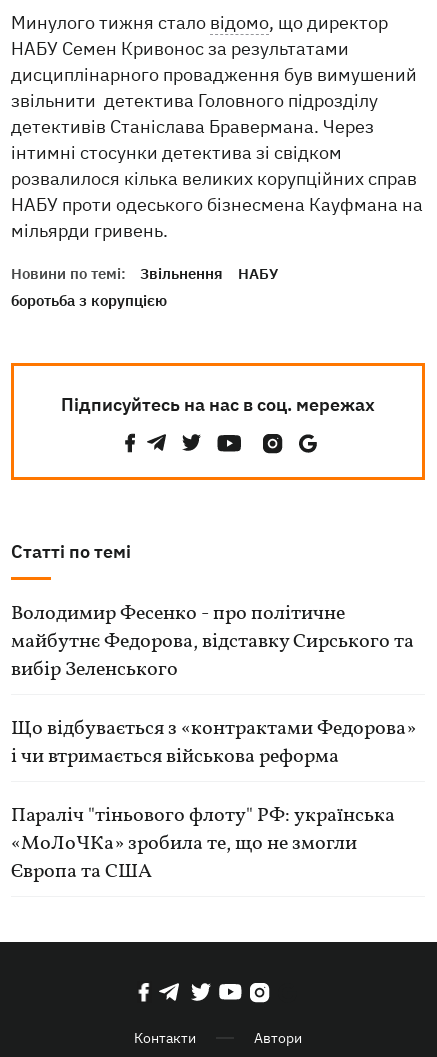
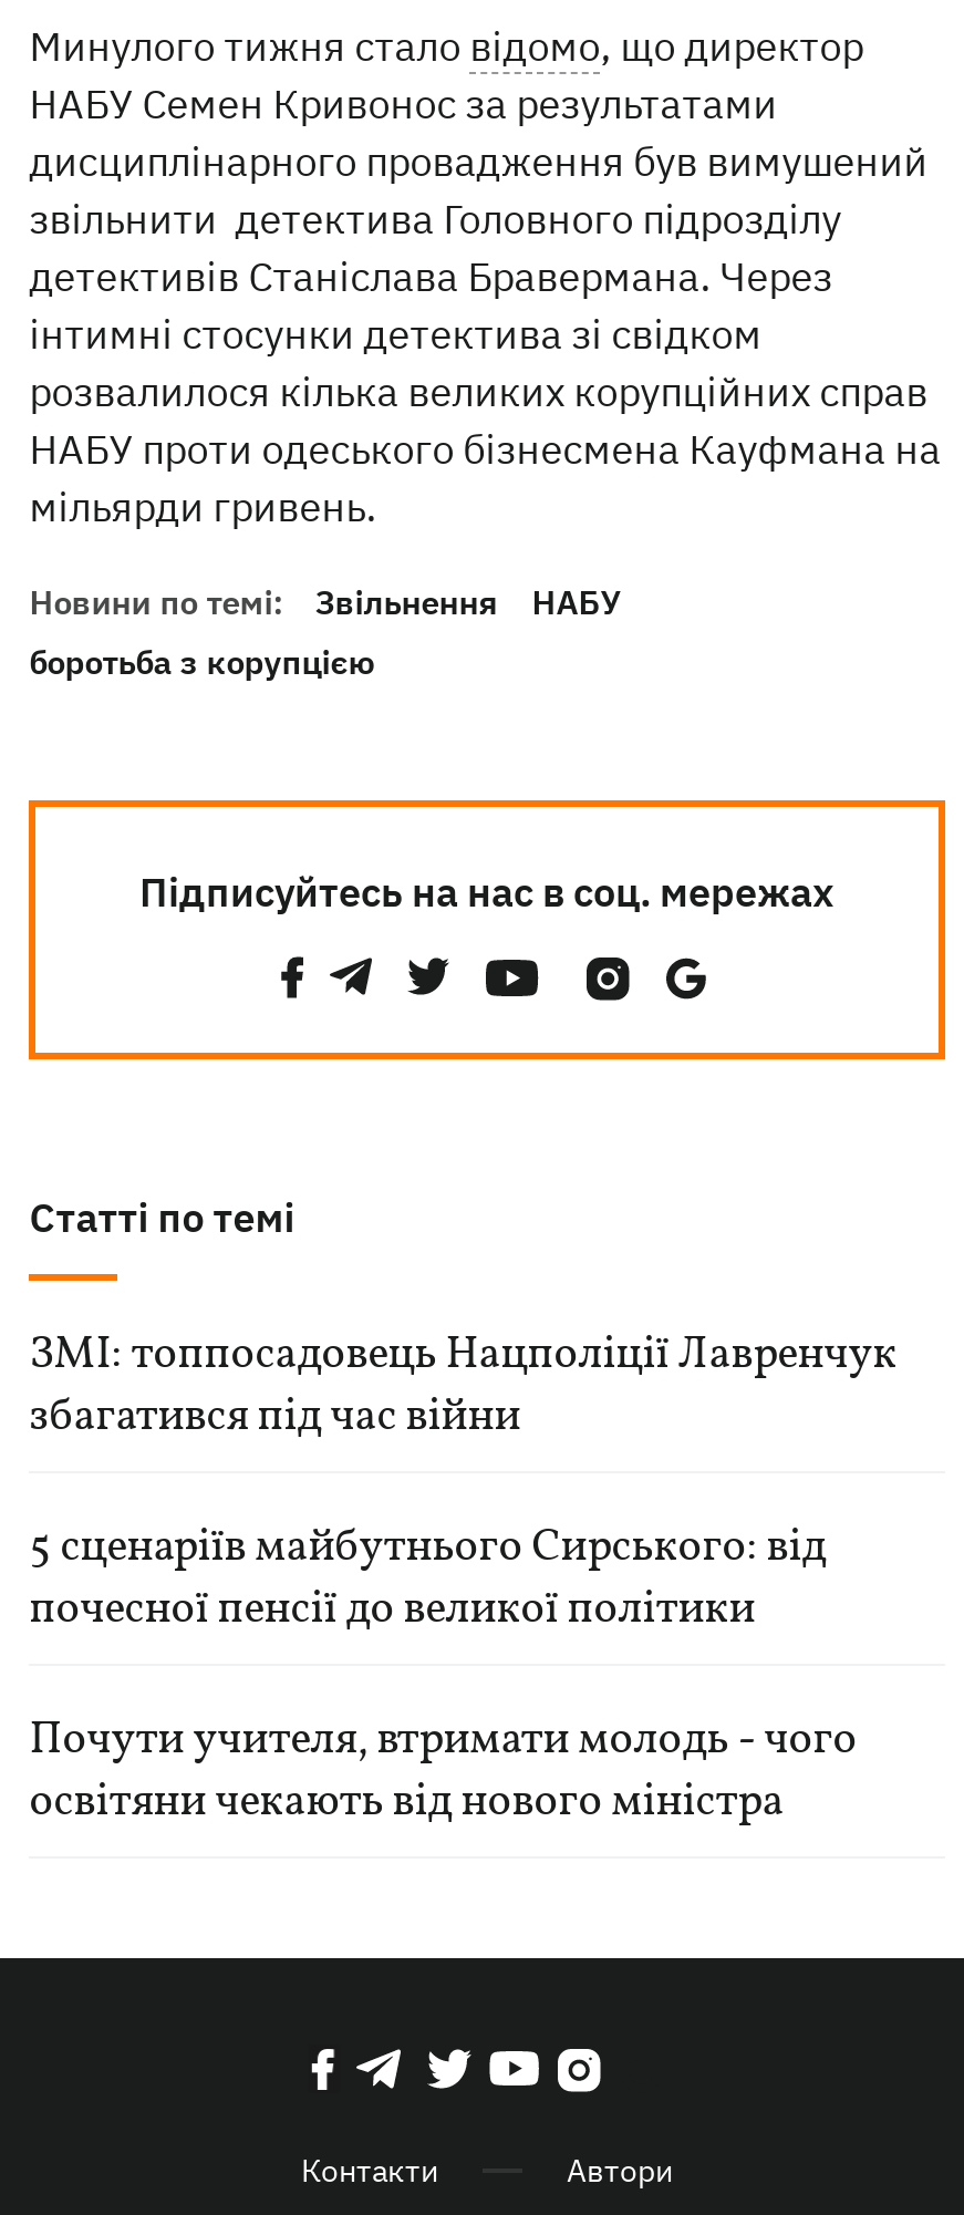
[11,600,414,684] Володимир Фесенко - про політичне | майбутнє Федорова, відставку Сирського та | вибір Зеленського -> [29,1324,897,1448] ЗМІ: топпосадовець Нацполіції Лавренчук | збагатився під час війни
[11,715,416,771] Що відбувається з «контрактами Федорова» | і чи втримається військова реформа -> [29,1517,826,1641] 5 сценаріїв майбутнього Сирського: від | почесної пенсії до великої політики
[11,802,395,886] Параліч "тіньового флоту" РФ: українська | «МоЛоЧКа» зробила те, що не змогли | Європа та США -> [29,1709,857,1833] Почути учителя, втримати молодь - чого | освітяни чекають від нового міністра

